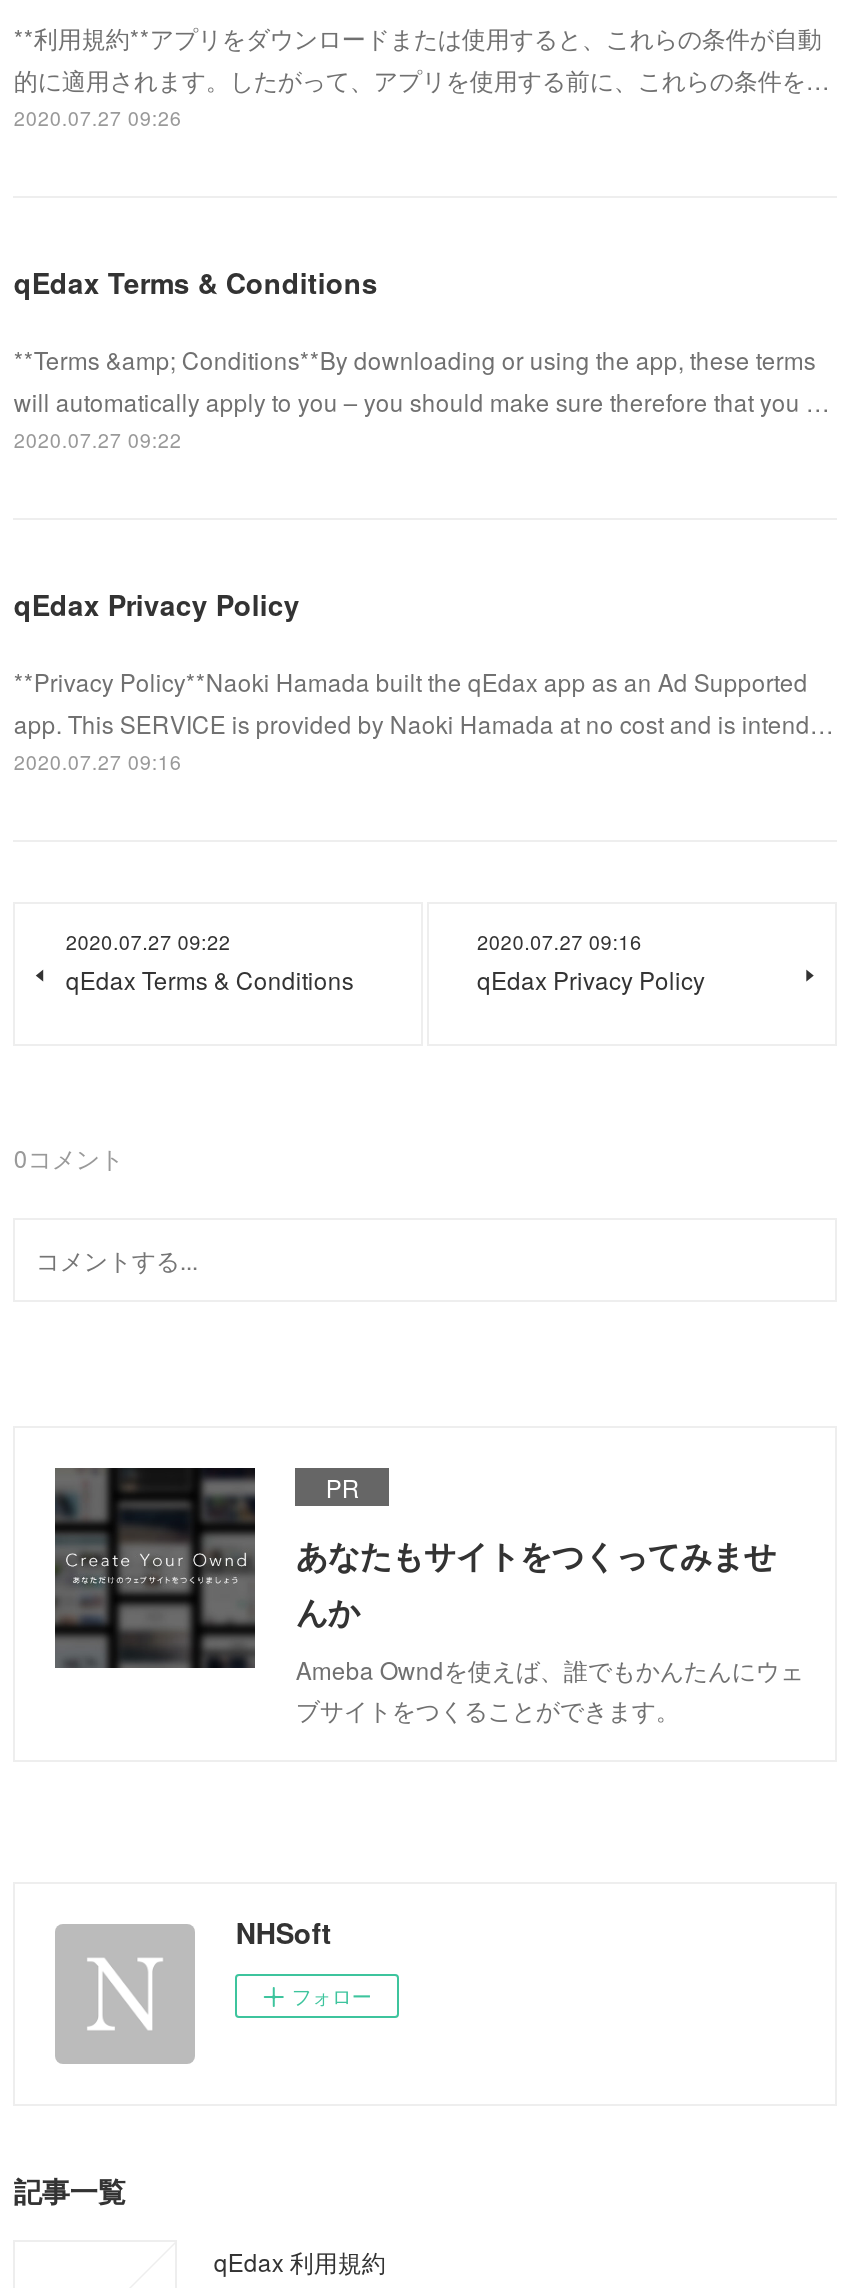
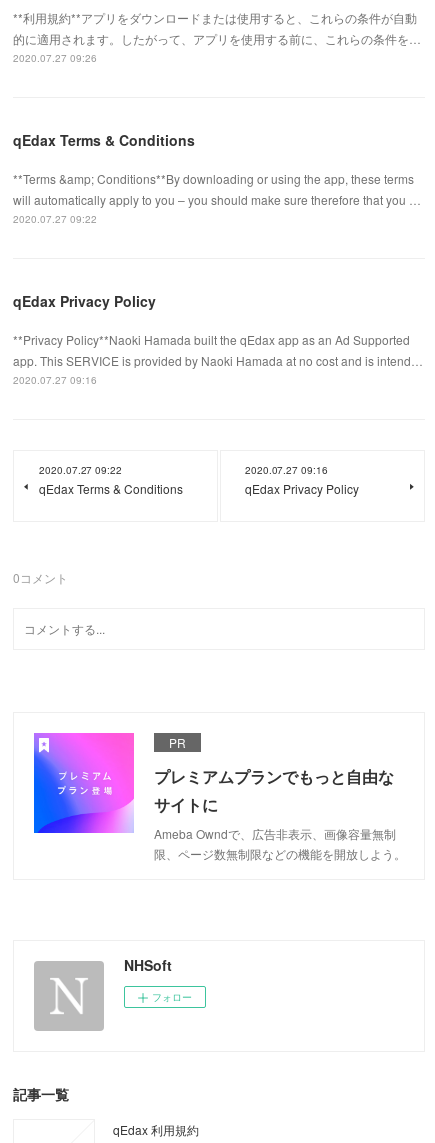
[53,1466,804,1726] [image] | あなたもサイトをつくってみませ | んか | Ameba Owndを使えば、誰でもかんたんにウェ | ブサイトをつくることができます。 -> [33,732,406,862] [image] | プレミアムプランでもっと自由な | サイトに | Ameba Owndで、広告非表示、画像容量無制 | 限、ページ数無制限などの機能を開放しよう。

